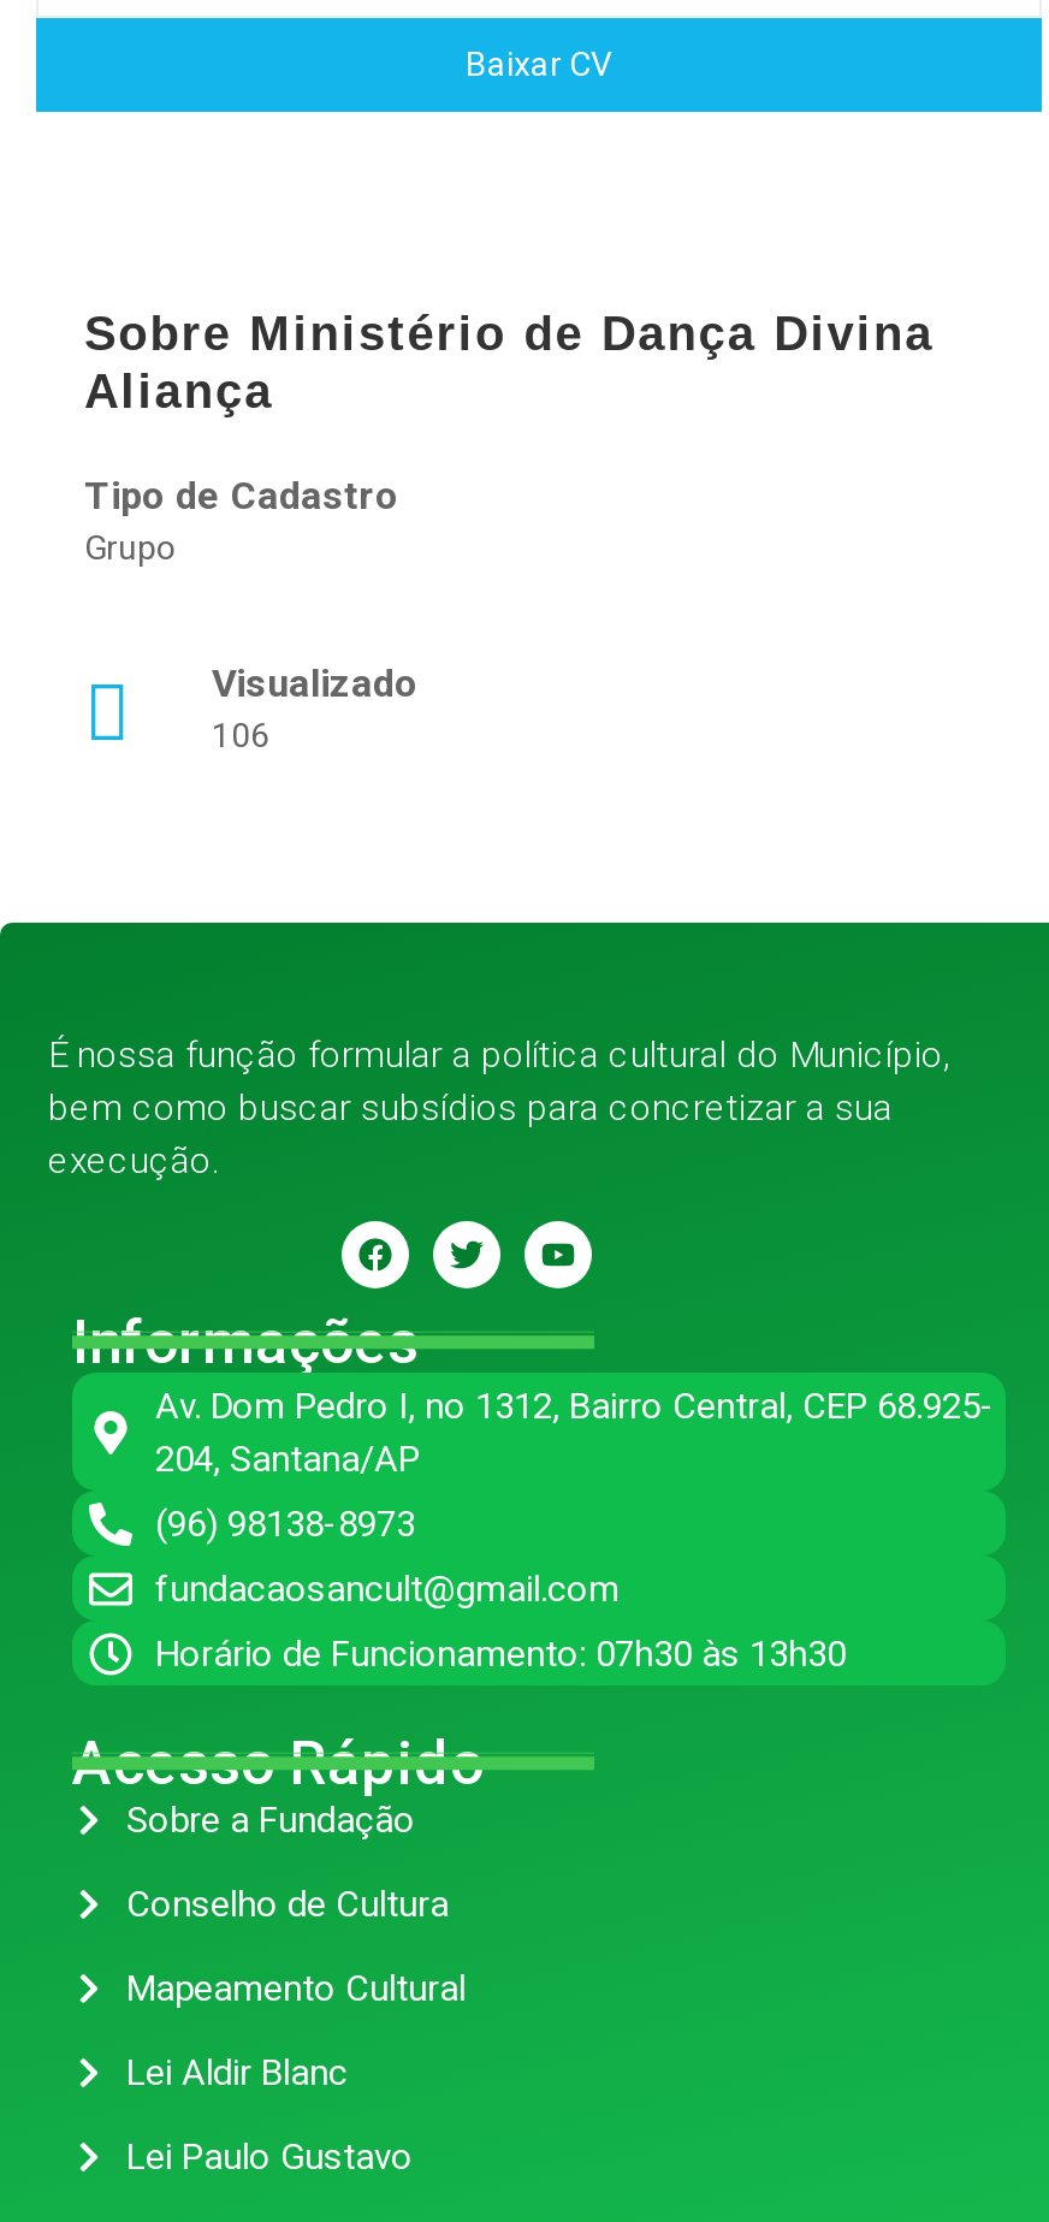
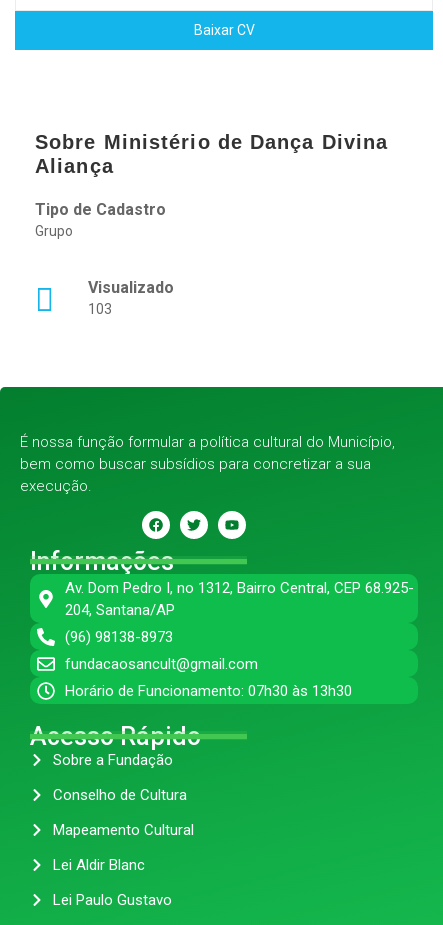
[212,715,269,753] 106 -> [88,300,112,316] 103

